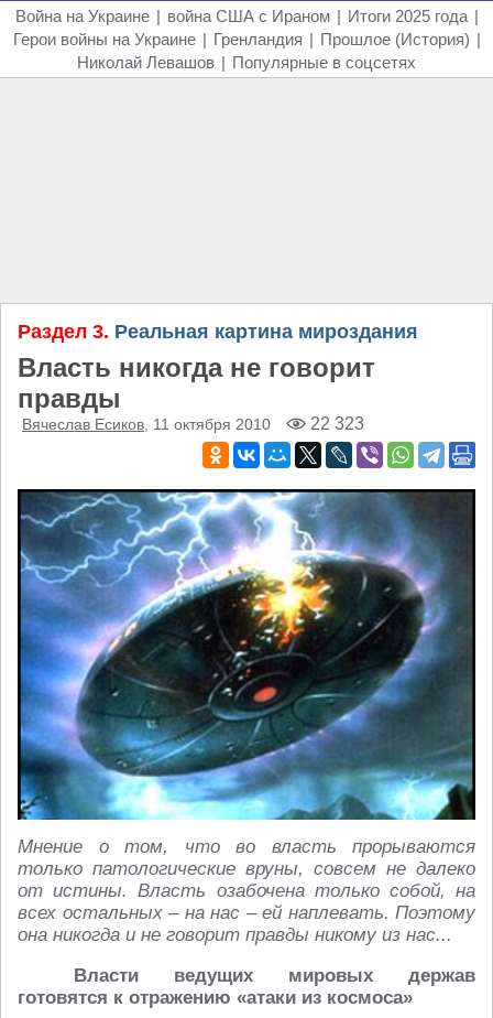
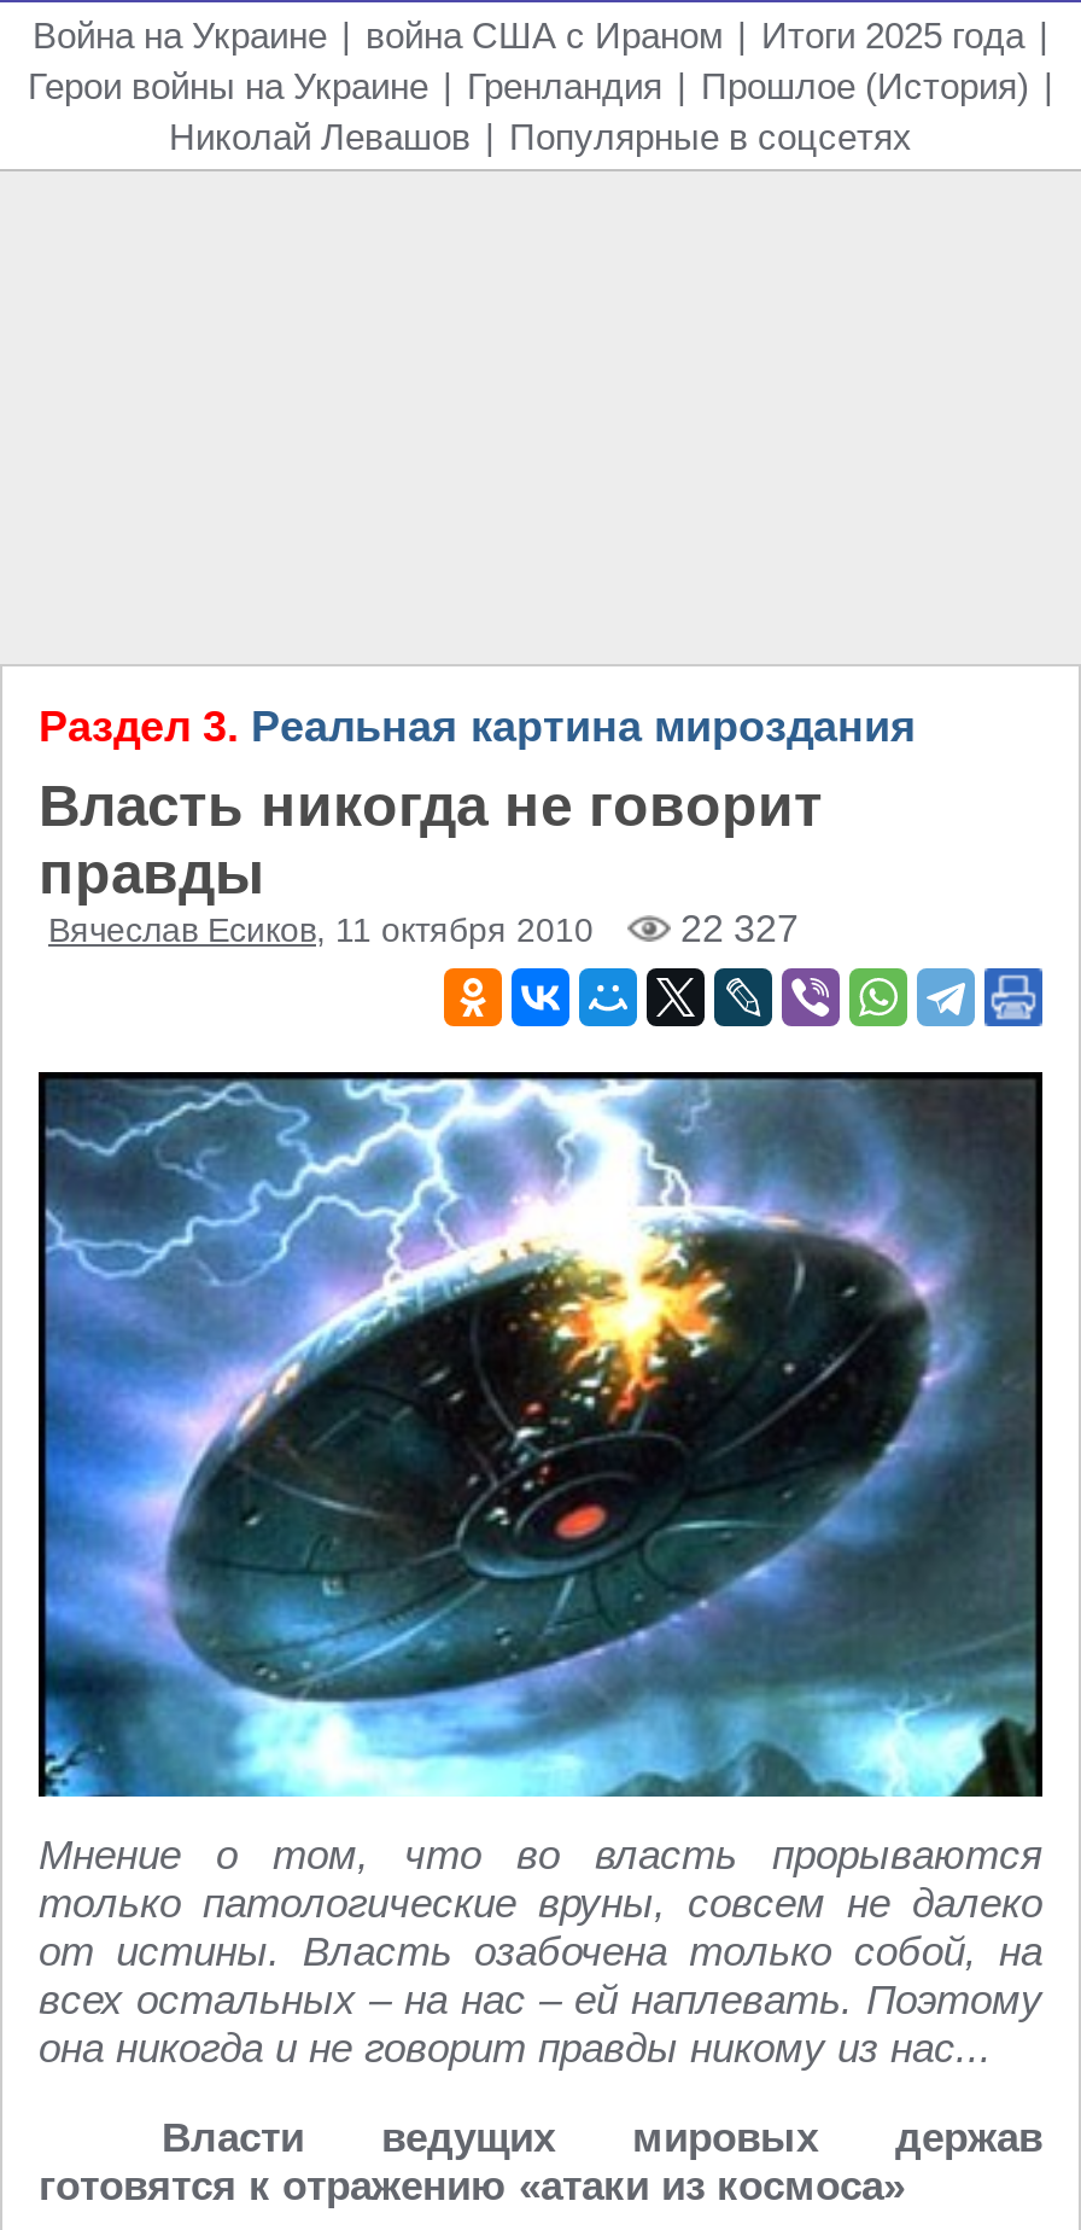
[22,414,364,433] Вячеслав Есиков, 11 октября 2010 22 323 -> [48,908,799,949] Вячеслав Есиков, 11 октября 2010 22 327

